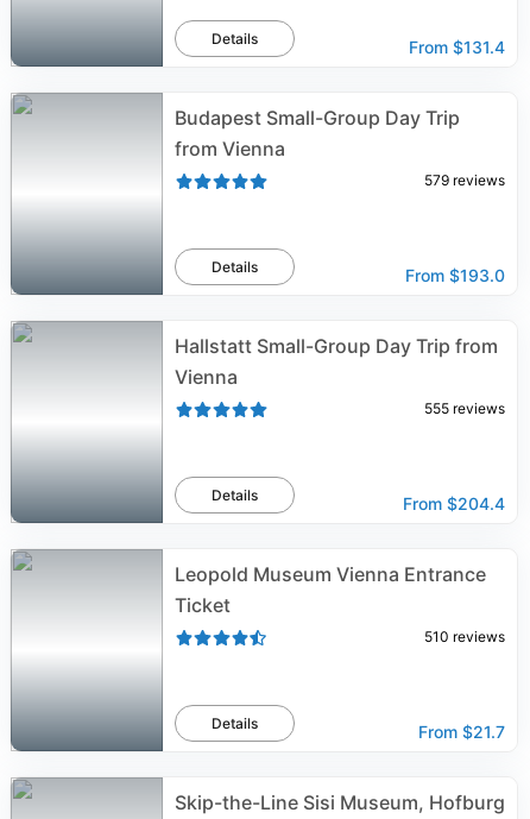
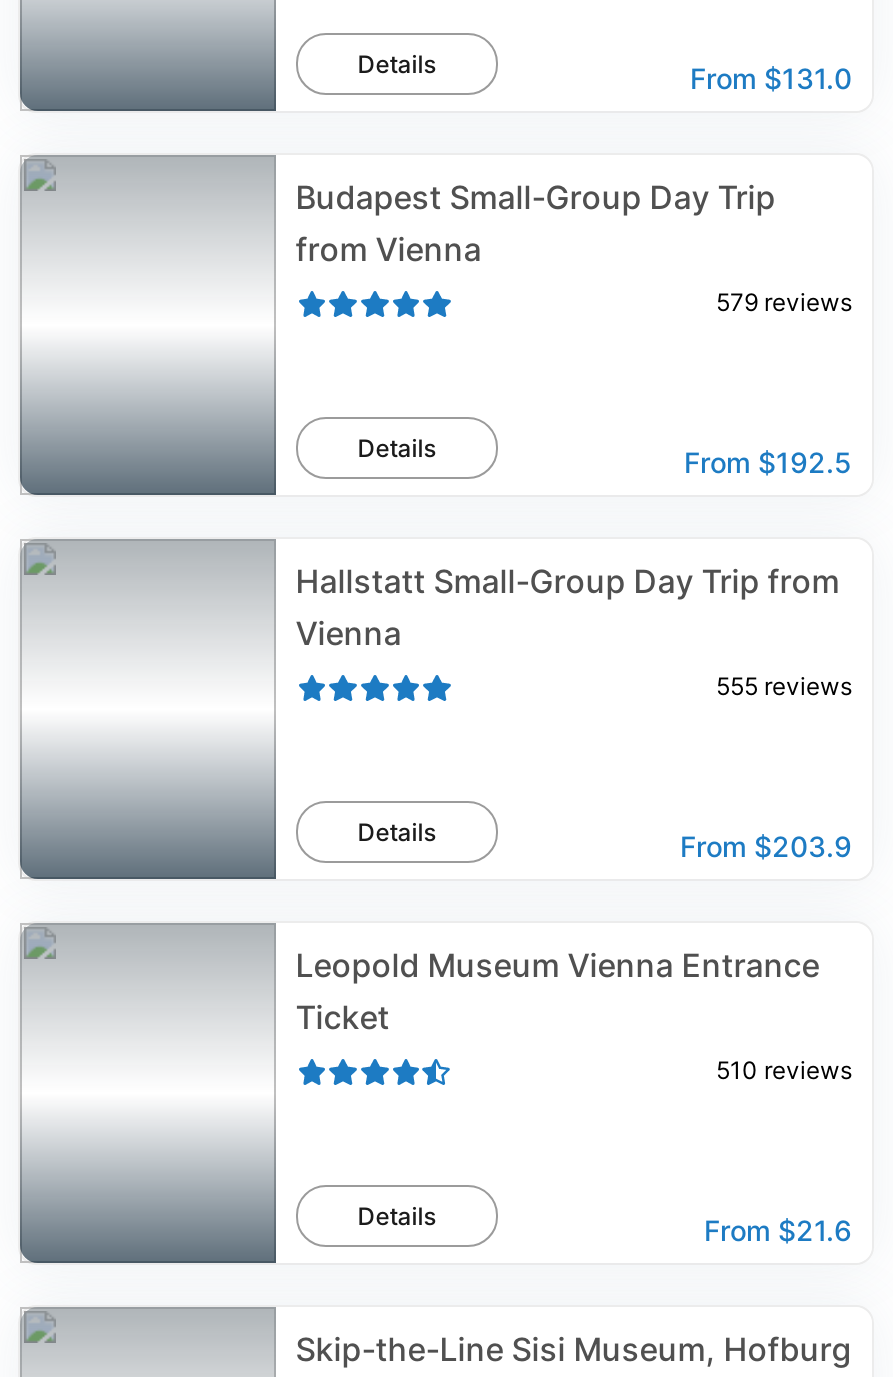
[409,37,505,57] From $131.4 -> [690,61,852,95] From $131.0
[405,265,505,285] From $193.0 -> [684,445,852,479] From $192.5
[403,493,505,514] From $204.4 -> [680,829,852,863] From $203.9
[418,722,505,742] From $21.7 -> [704,1213,852,1247] From $21.6

